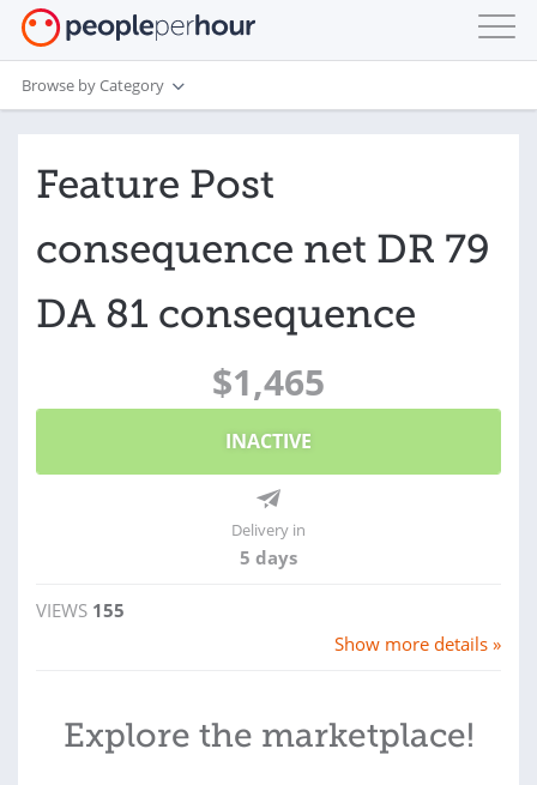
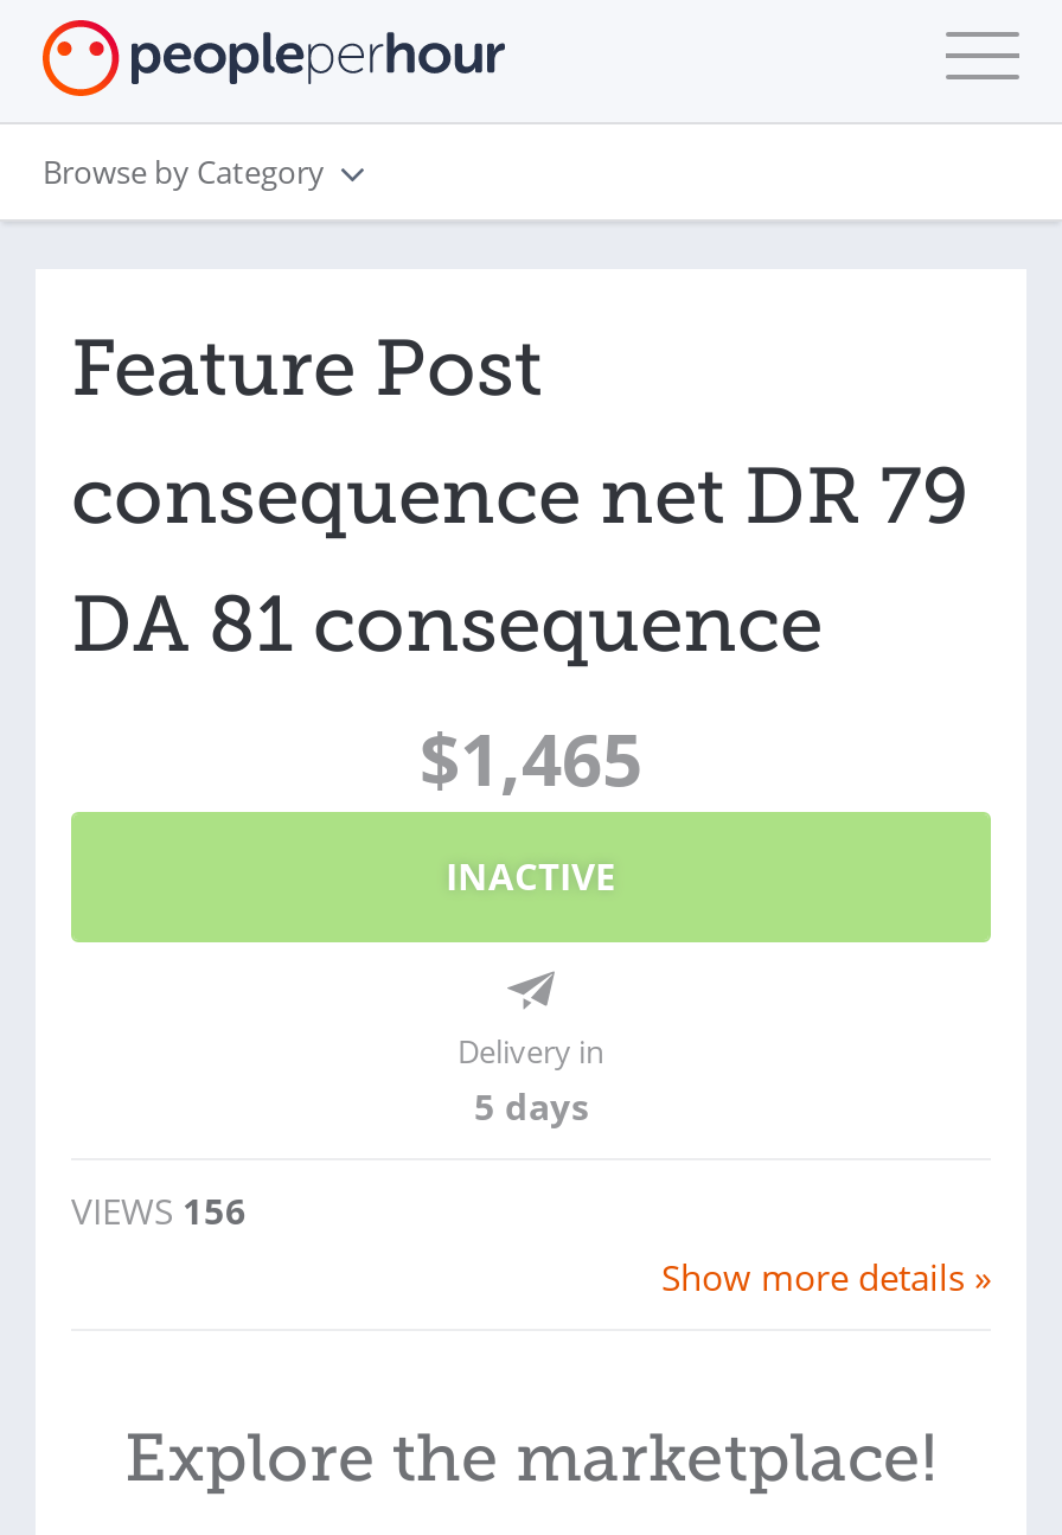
[36,598,125,622] VIEWS 155 -> [71,1187,247,1234] VIEWS 156

